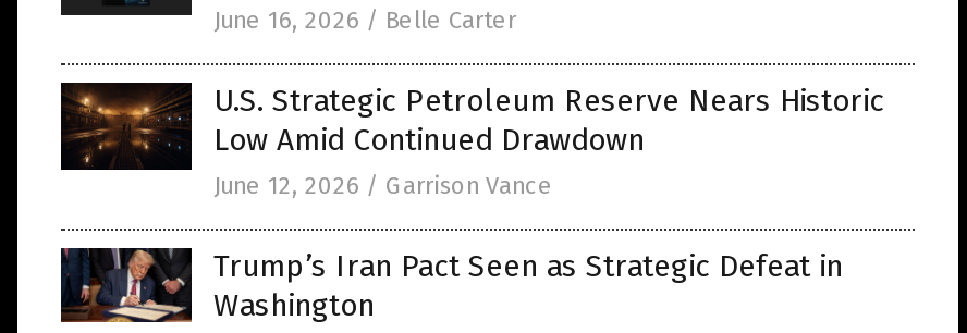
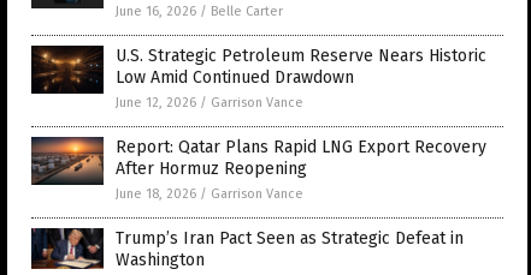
none -> [31,137,486,202] [image] | Report: Qatar Plans Rapid LNG Export Recovery | After Hormuz Reopening | June 18, 2026 / Garrison Vance

